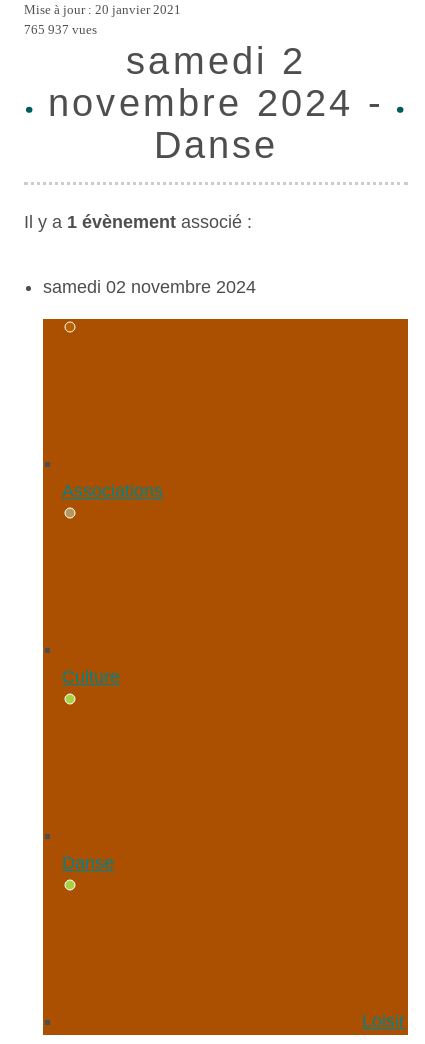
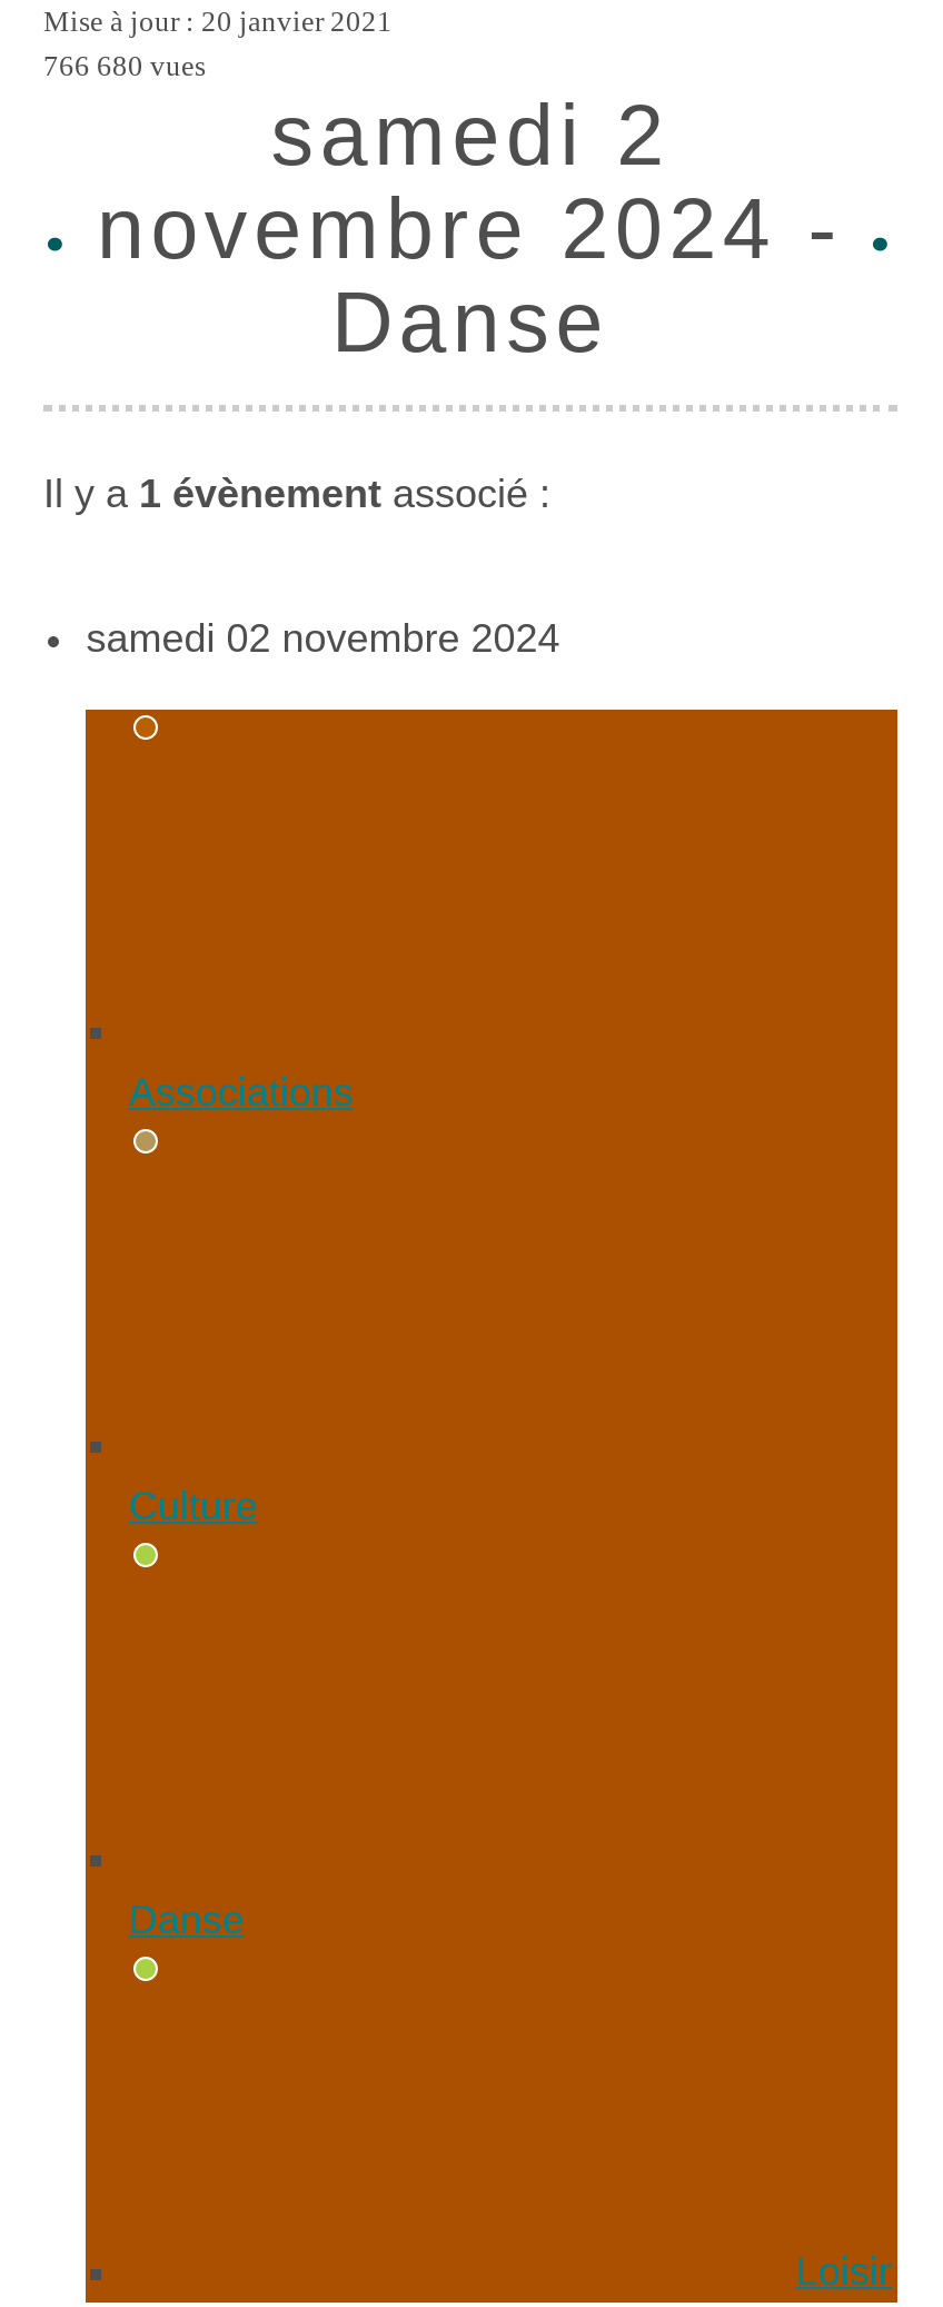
[24,23,97,37] 765 937 vues -> [43,52,206,83] 766 680 vues

